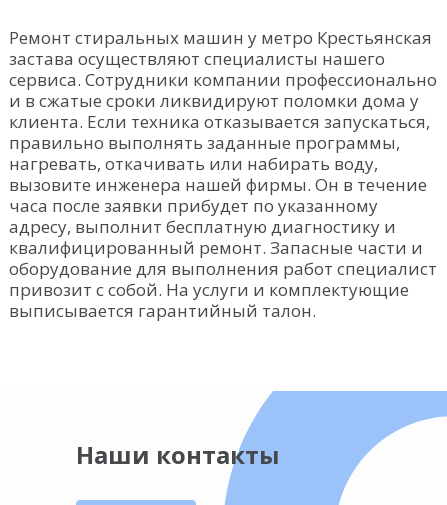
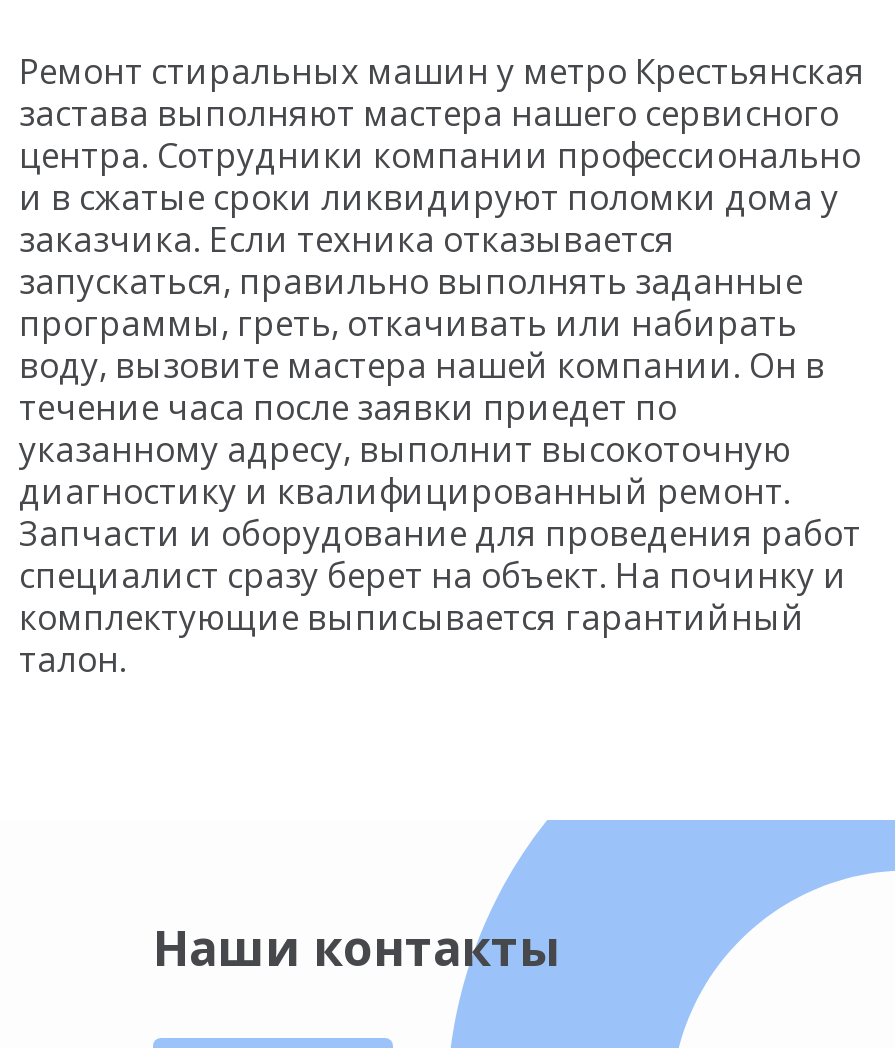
[9,47,437,91] застава осуществляют специалисты нашего | сервиса. Сотрудники компании профессионально -> [19,90,861,178] застава выполняют мастера нашего сервисного | центра. Сотрудники компании профессионально
[9,110,437,322] клиента. Если техника отказывается запускаться, | правильно выполнять заданные программы, | нагревать, откачивать или набирать воду, | вызовите инженера нашей фирмы. Он в течение | часа после заявки прибудет по указанному | адресу, выполнит бесплатную диагностику и | квалифицированный ремонт. Запасные части и | оборудование для выполнения работ специалист | привозит с собой. На услуги и комплектующие | выписывается гарантийный талон. -> [19,216,861,682] заказчика. Если техника отказывается | запускаться, правильно выполнять заданные | программы, греть, откачивать или набирать | воду, вызовите мастера нашей компании. Он в | течение часа после заявки приедет по | указанному адресу, выполнит высокоточную | диагностику и квалифицированный ремонт. | Запчасти и оборудование для проведения работ | специалист сразу берет на объект. На починку и | комплектующие выписывается гарантийный | талон.

